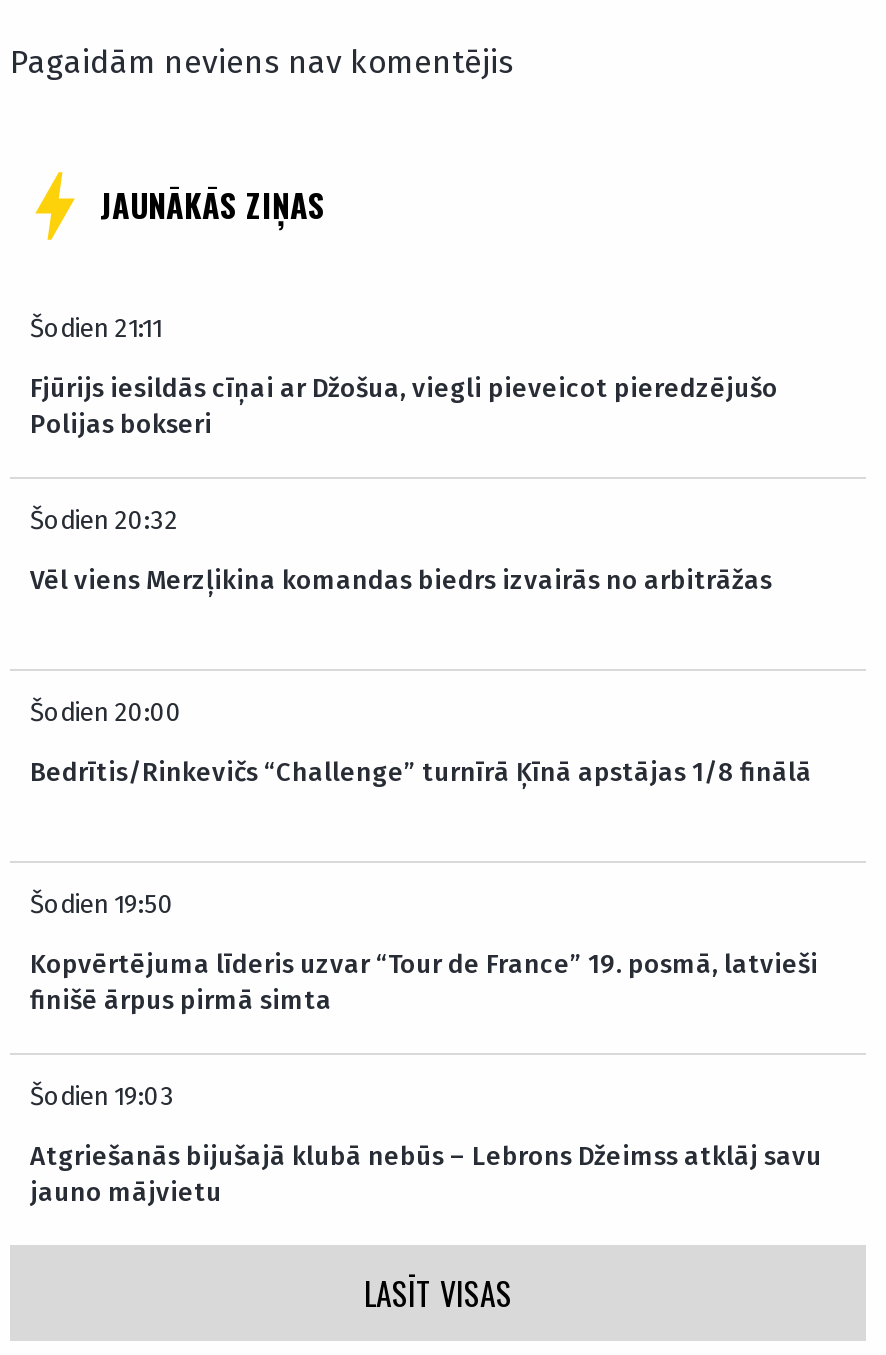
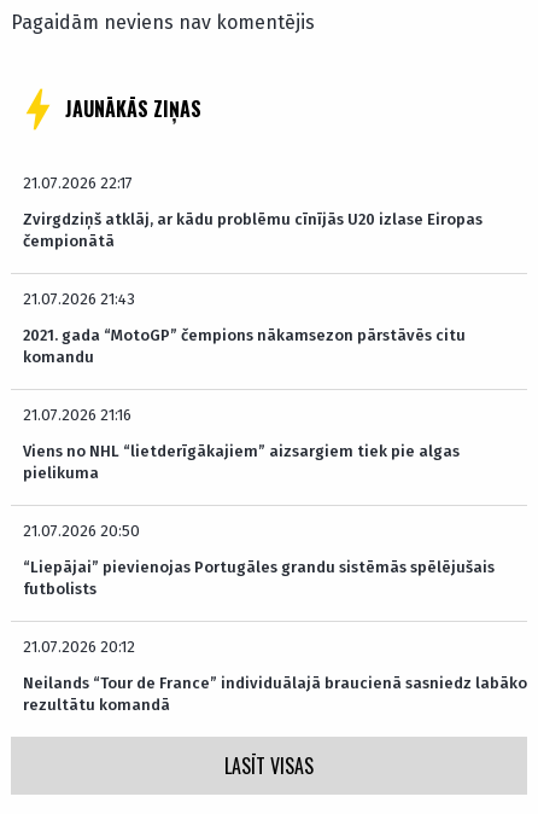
[30,313,162,343] Šodien 21:11 -> [23,174,133,192] 21.07.2026 22:17
[30,373,778,439] Fjūrijs iesildās cīņai ar Džošua, viegli pieveicot pieredzējušo | Polijas bokseri -> [23,210,483,250] Zvirgdziņš atklāj, ar kādu problēmu cīnījās U20 izlase Eiropas | čempionātā
[30,505,178,535] Šodien 20:32 -> [23,290,135,308] 21.07.2026 21:43
[30,565,772,595] Vēl viens Merzļikina komandas biedrs izvairās no arbitrāžas -> [23,326,466,366] 2021. gada “MotoGP” čempions nākamsezon pārstāvēs citu | komandu
[30,697,182,727] Šodien 20:00 -> [23,406,131,424] 21.07.2026 21:16
[30,757,812,787] Bedrītis/Rinkevičs “Challenge” turnīrā Ķīnā apstājas 1/8 finālā -> [23,442,460,482] Viens no NHL “lietderīgākajiem” aizsargiem tiek pie algas | pielikuma
[30,889,174,919] Šodien 19:50 -> [23,522,140,540] 21.07.2026 20:50
[30,949,818,1015] Kopvērtējuma līderis uzvar “Tour de France” 19. posmā, latvieši | finišē ārpus pirmā simta -> [23,558,495,598] “Liepājai” pievienojas Portugāles grandu sistēmās spēlējušais | futbolists
[30,1081,174,1111] Šodien 19:03 -> [23,638,135,656] 21.07.2026 20:12
[30,1141,822,1207] Atgriešanās bijušajā klubā nebūs – Lebrons Džeimss atklāj savu | jauno mājvietu -> [23,674,527,714] Neilands “Tour de France” individuālajā braucienā sasniedz labāko | rezultātu komandā

